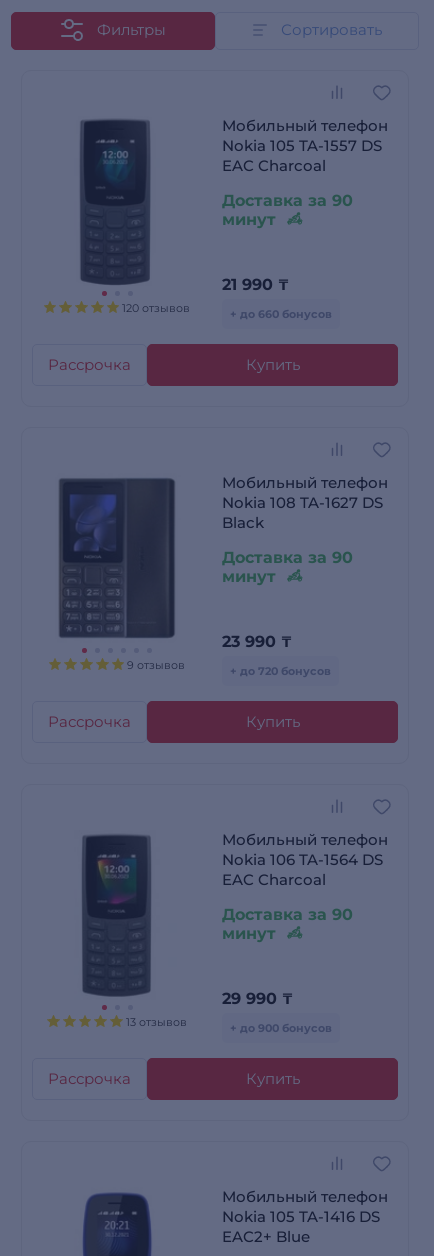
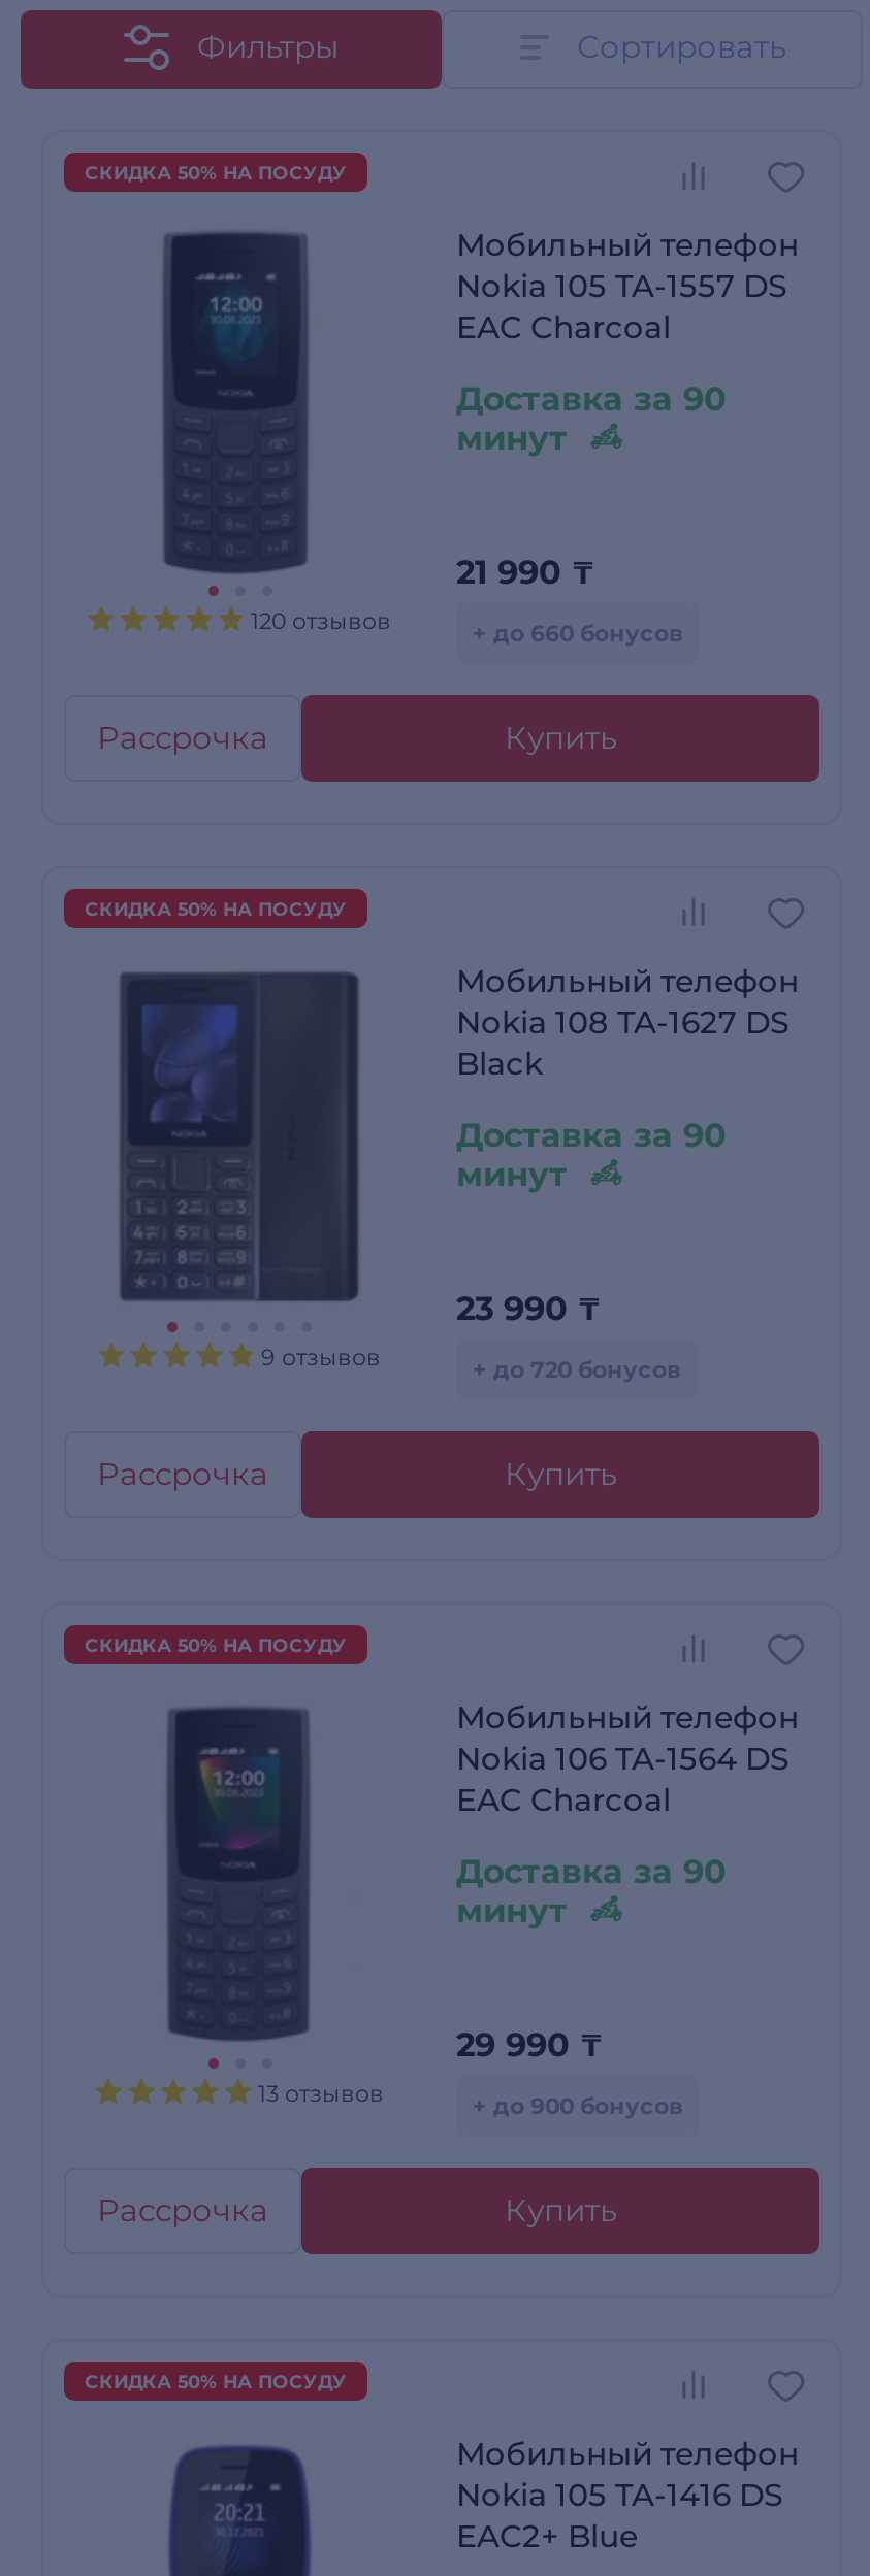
none -> [85,161,347,184] СКИДКА 50% НА ПОСУДУ
none -> [85,898,347,920] СКИДКА 50% НА ПОСУДУ
none -> [85,1634,347,1657] СКИДКА 50% НА ПОСУДУ
none -> [85,2370,347,2393] СКИДКА 50% НА ПОСУДУ

